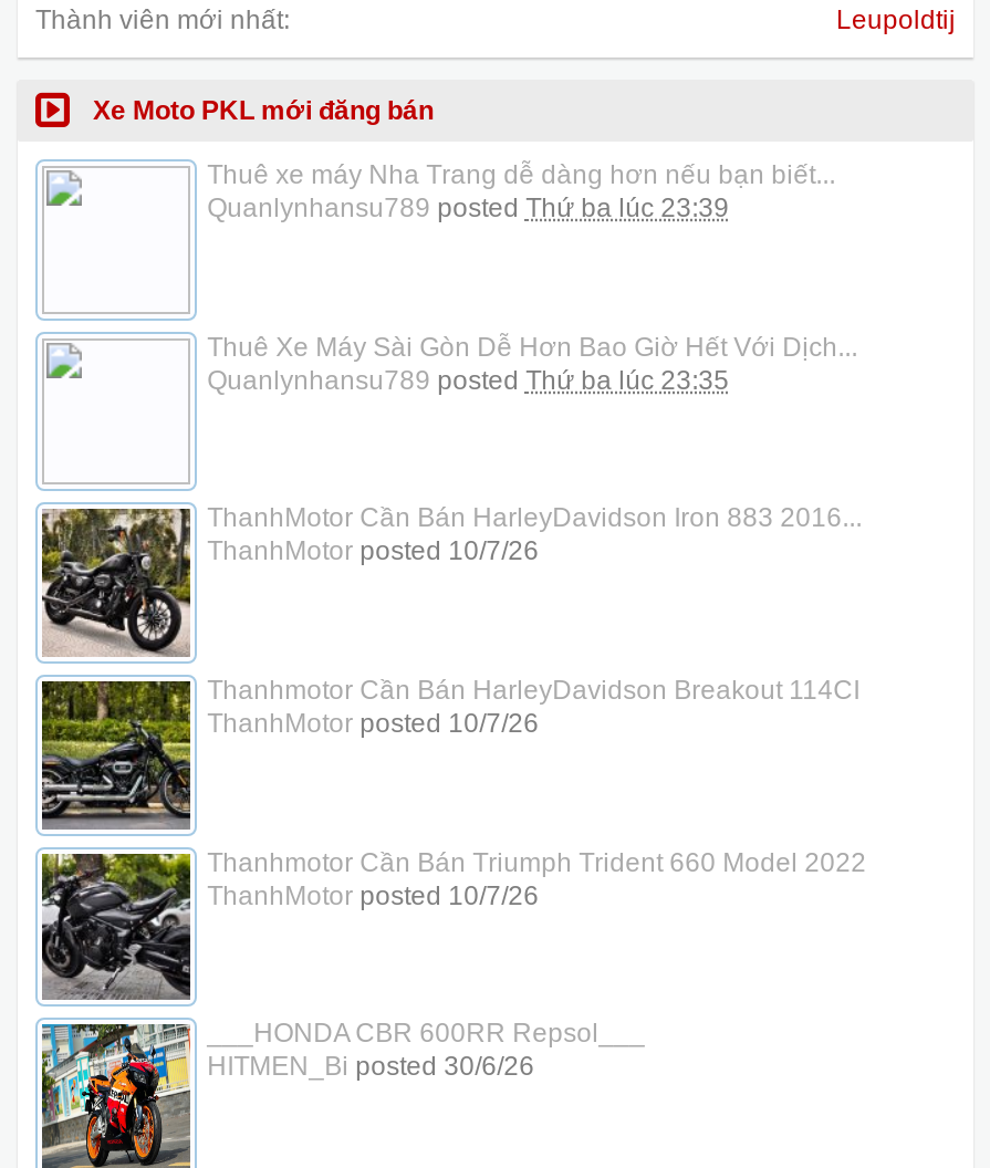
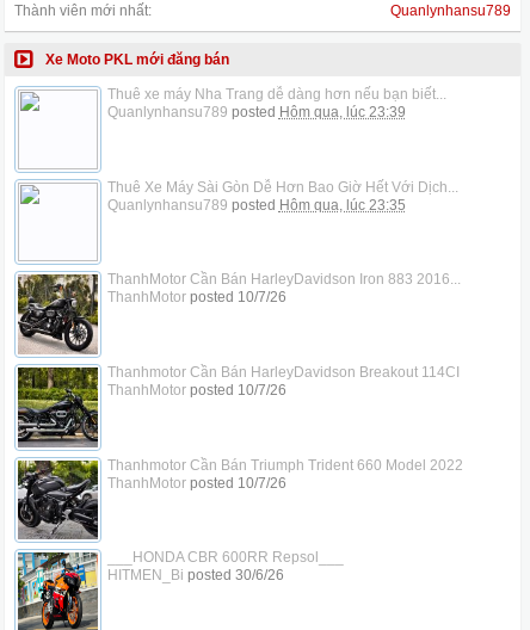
[836,4,956,35] Leupoldtij -> [390,2,511,19] Quanlynhansu789
[207,192,729,223] Quanlynhansu789 posted Thứ ba lúc 23:39 -> [107,104,405,121] Quanlynhansu789 posted Hôm qua, lúc 23:39
[207,364,729,395] Quanlynhansu789 posted Thứ ba lúc 23:35 -> [107,197,405,213] Quanlynhansu789 posted Hôm qua, lúc 23:35

